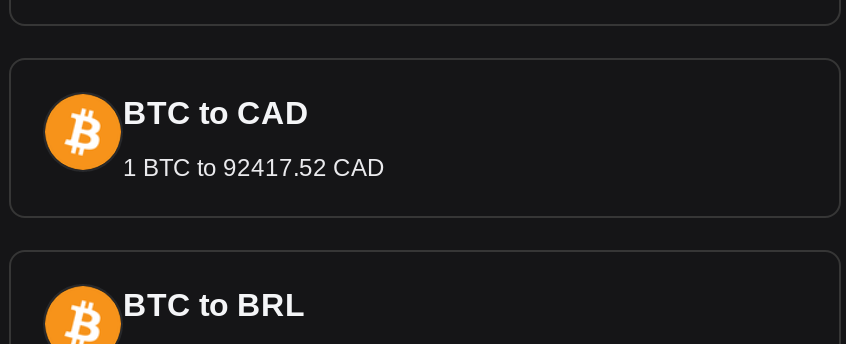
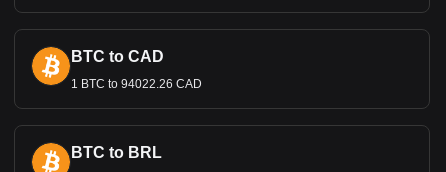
[123,154,385,182] 1 BTC to 92417.52 CAD -> [71,77,202,91] 1 BTC to 94022.26 CAD

